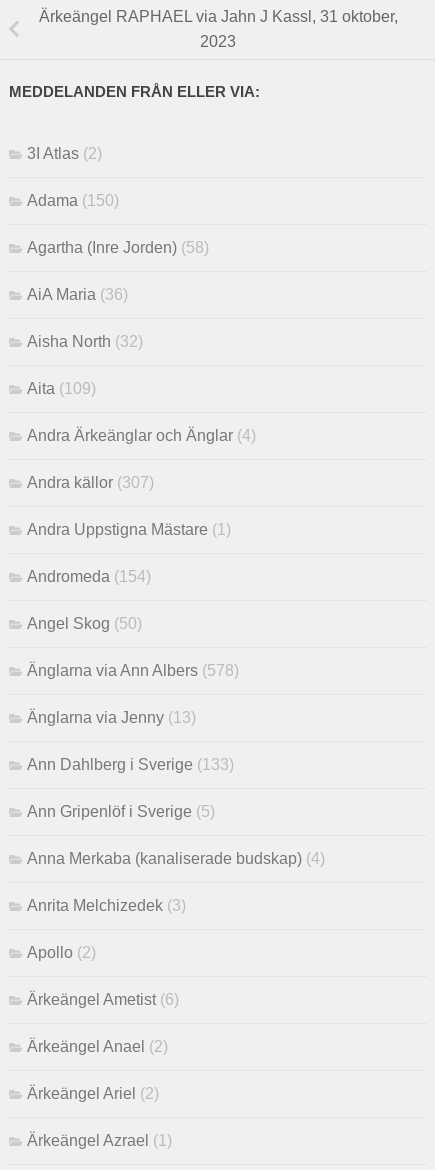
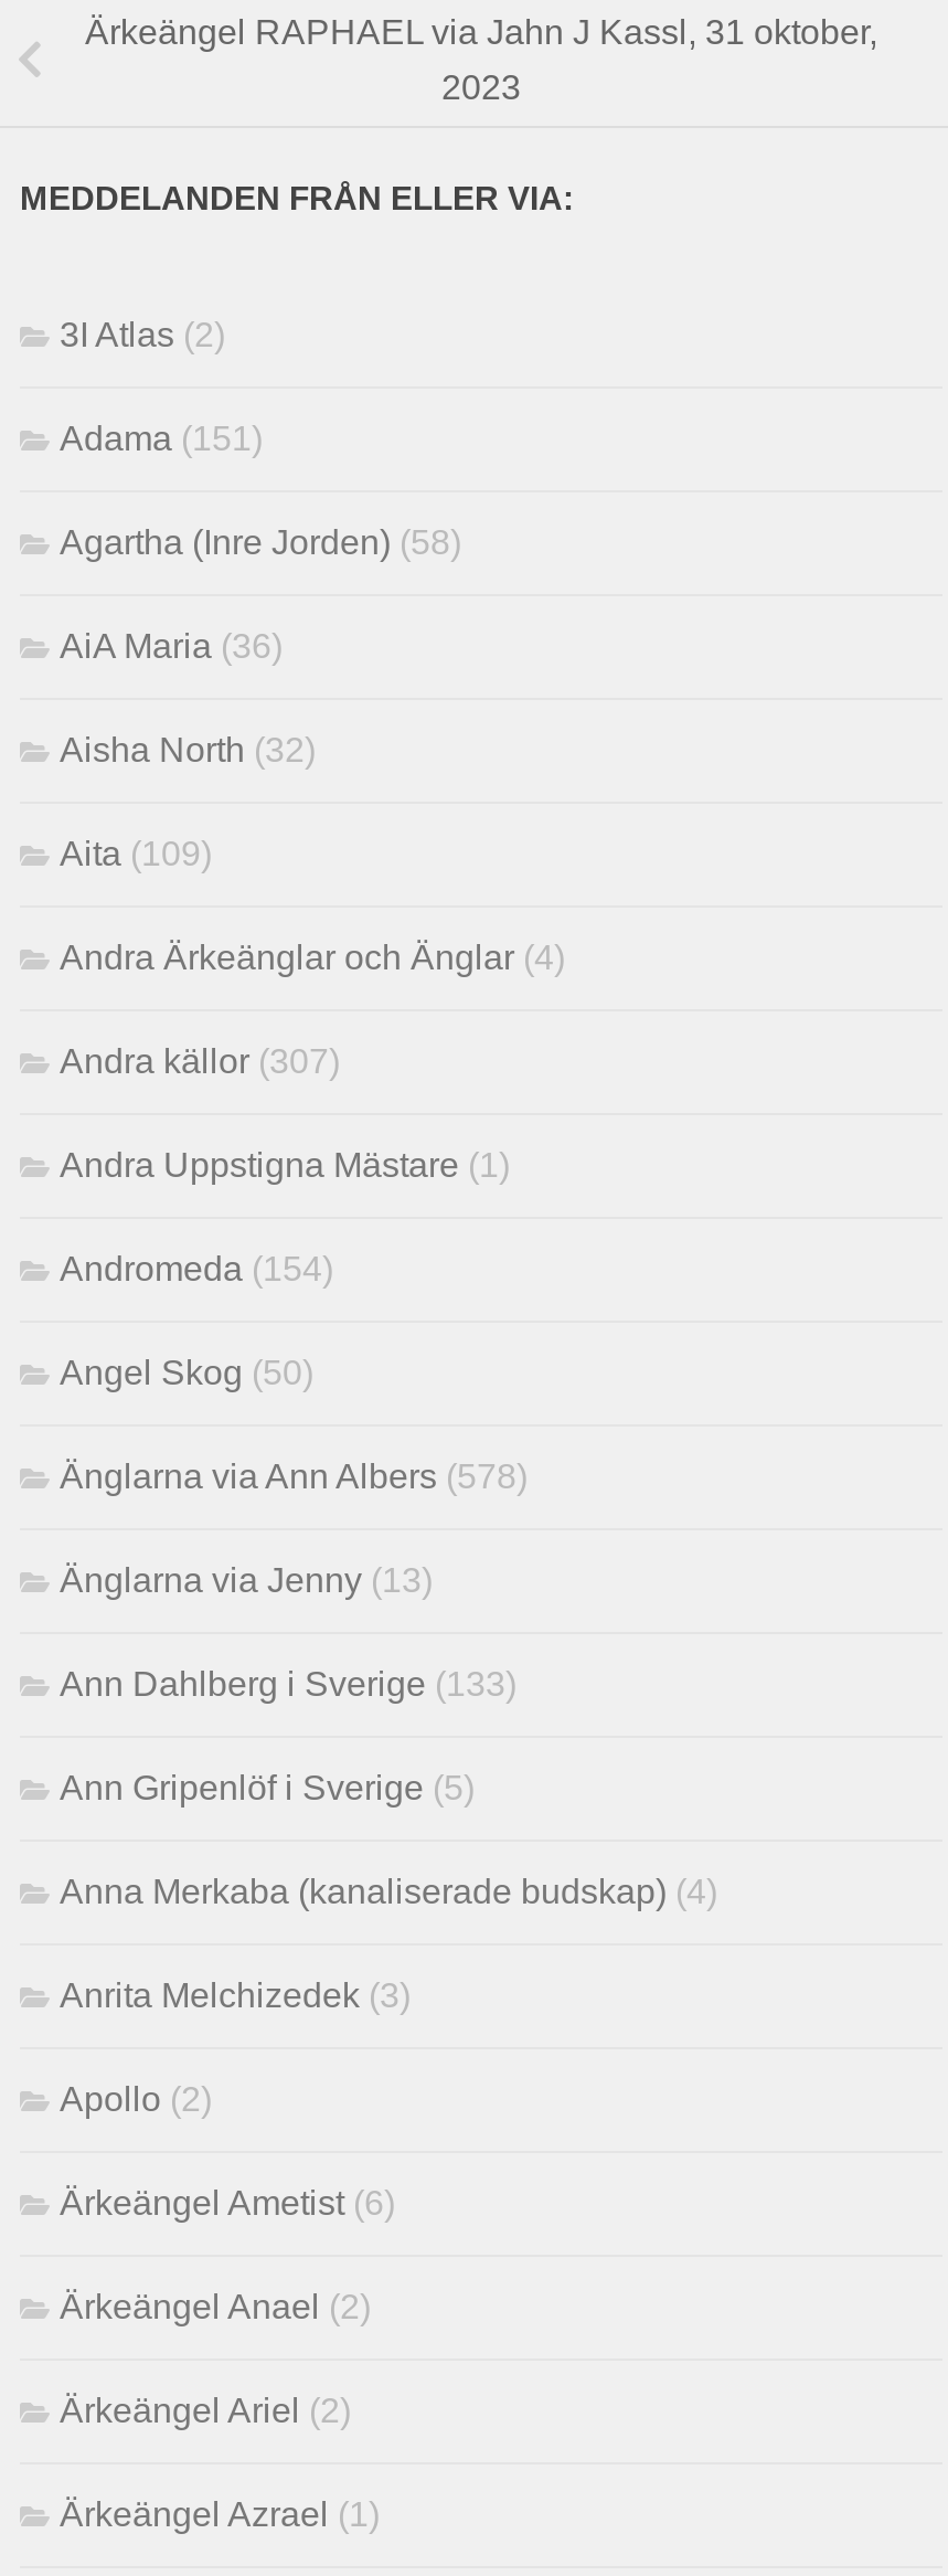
[27,192,119,209] Adama (150) -> [60,419,263,457] Adama (151)

